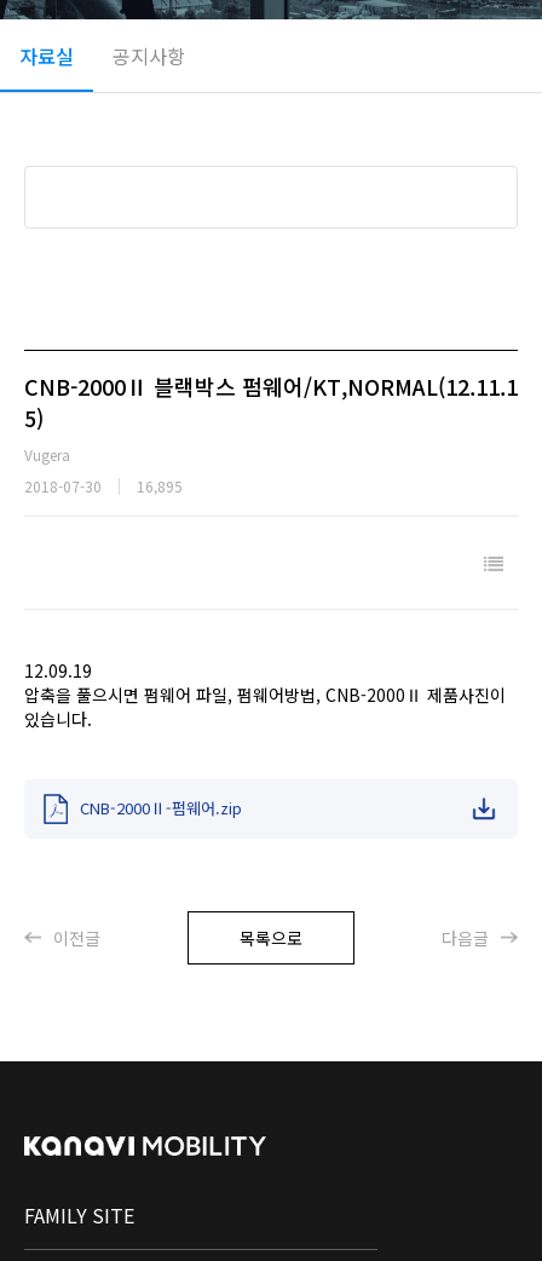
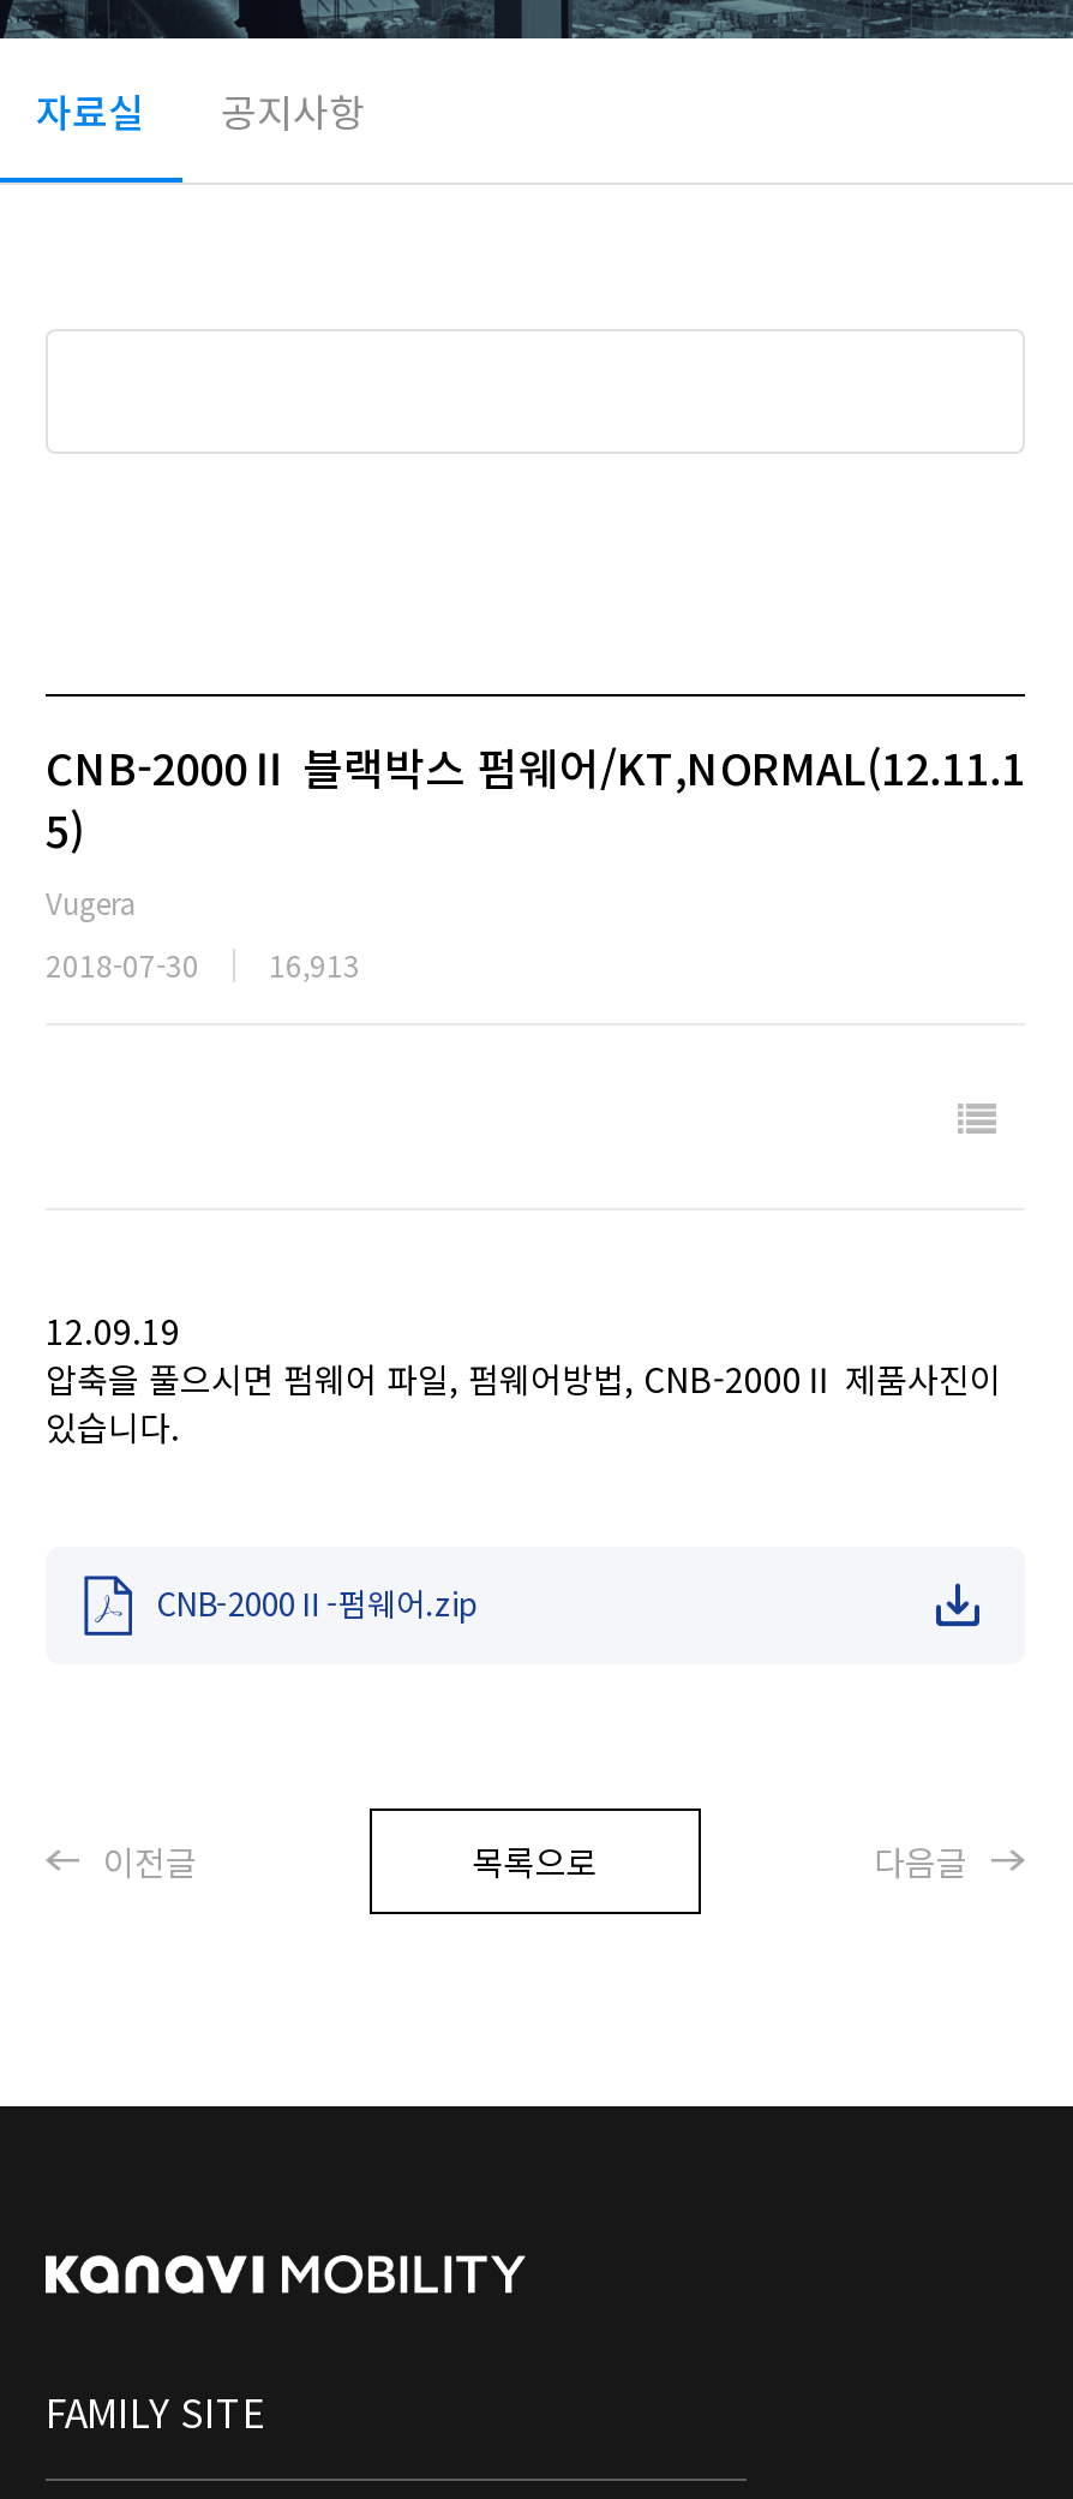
[24,476,183,496] 2018-07-30 16,895 -> [46,944,360,985] 2018-07-30 16,913

